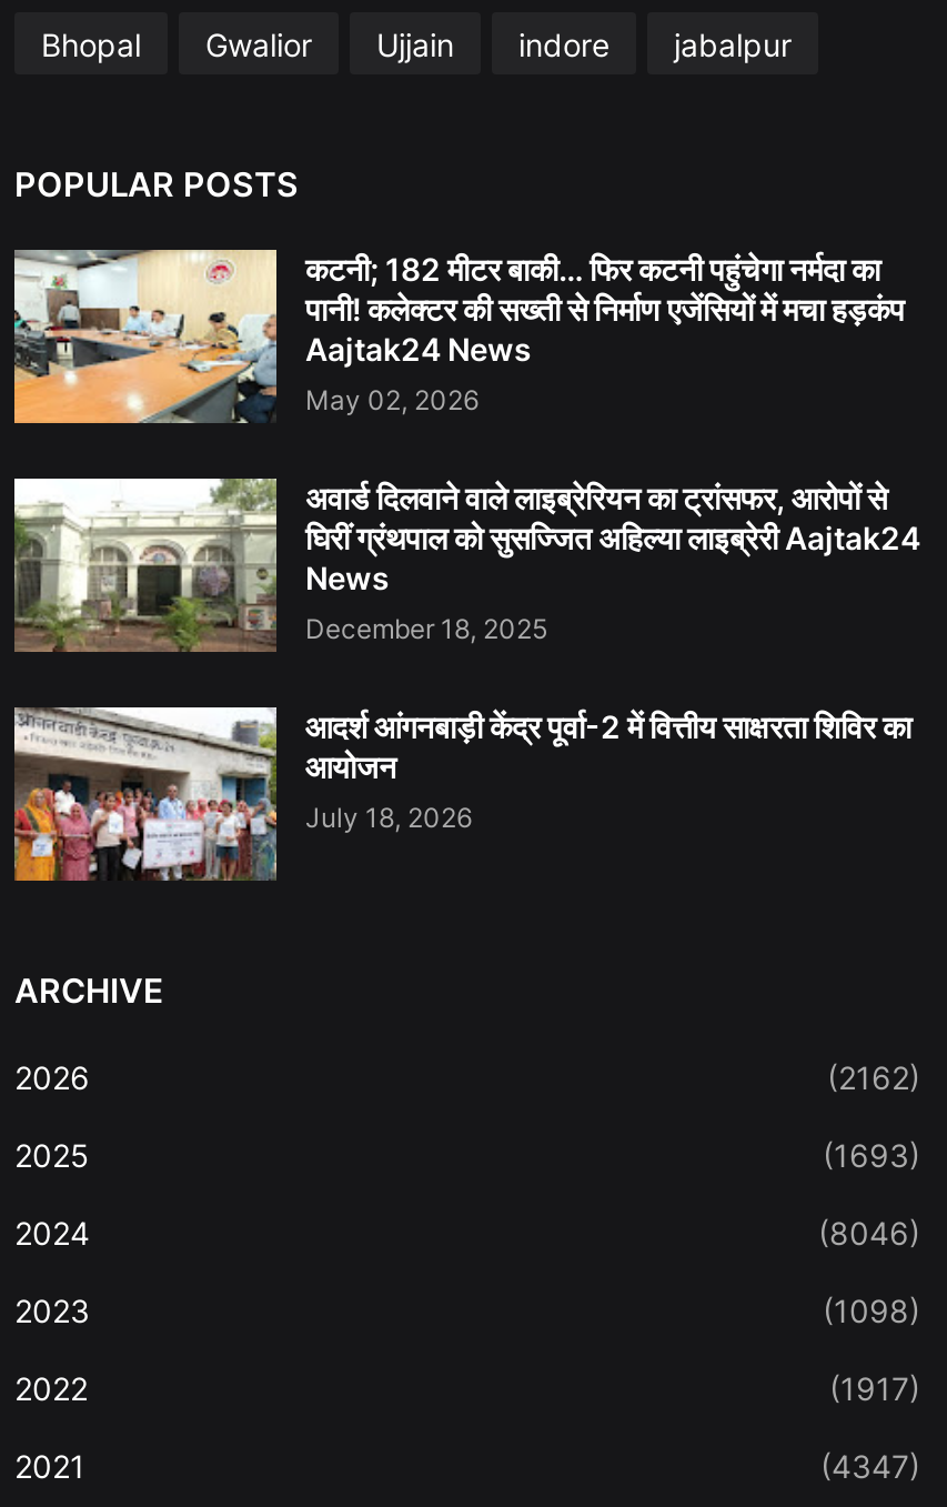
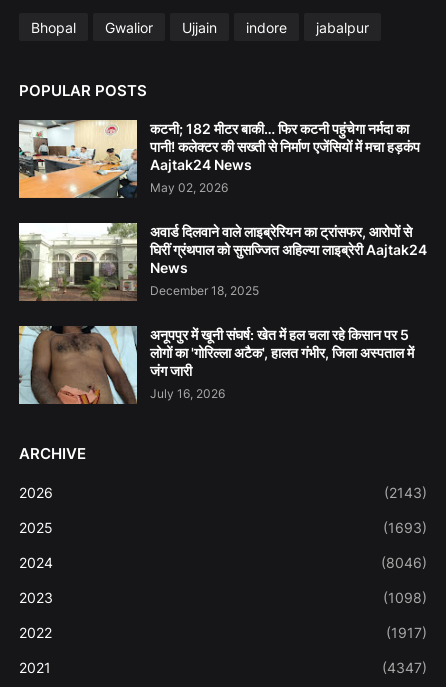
[12,705,911,883] [image] | आदर्श आंगनबाड़ी केंद्र पूर्वा-2 में वित्तीय साक्षरता शिविर का | आयोजन | July 18, 2026 -> [18,325,414,405] [image] | अनूपपुर में खूनी संघर्ष: खेत में हल चला रहे किसान पर 5 | लोगों का 'गोरिल्ला अटैक', हालत गंभीर, जिला अस्पताल में | जंग जारी | July 16, 2026
[827,1059,920,1097] (2162) -> [384,484,427,501] (2143)

